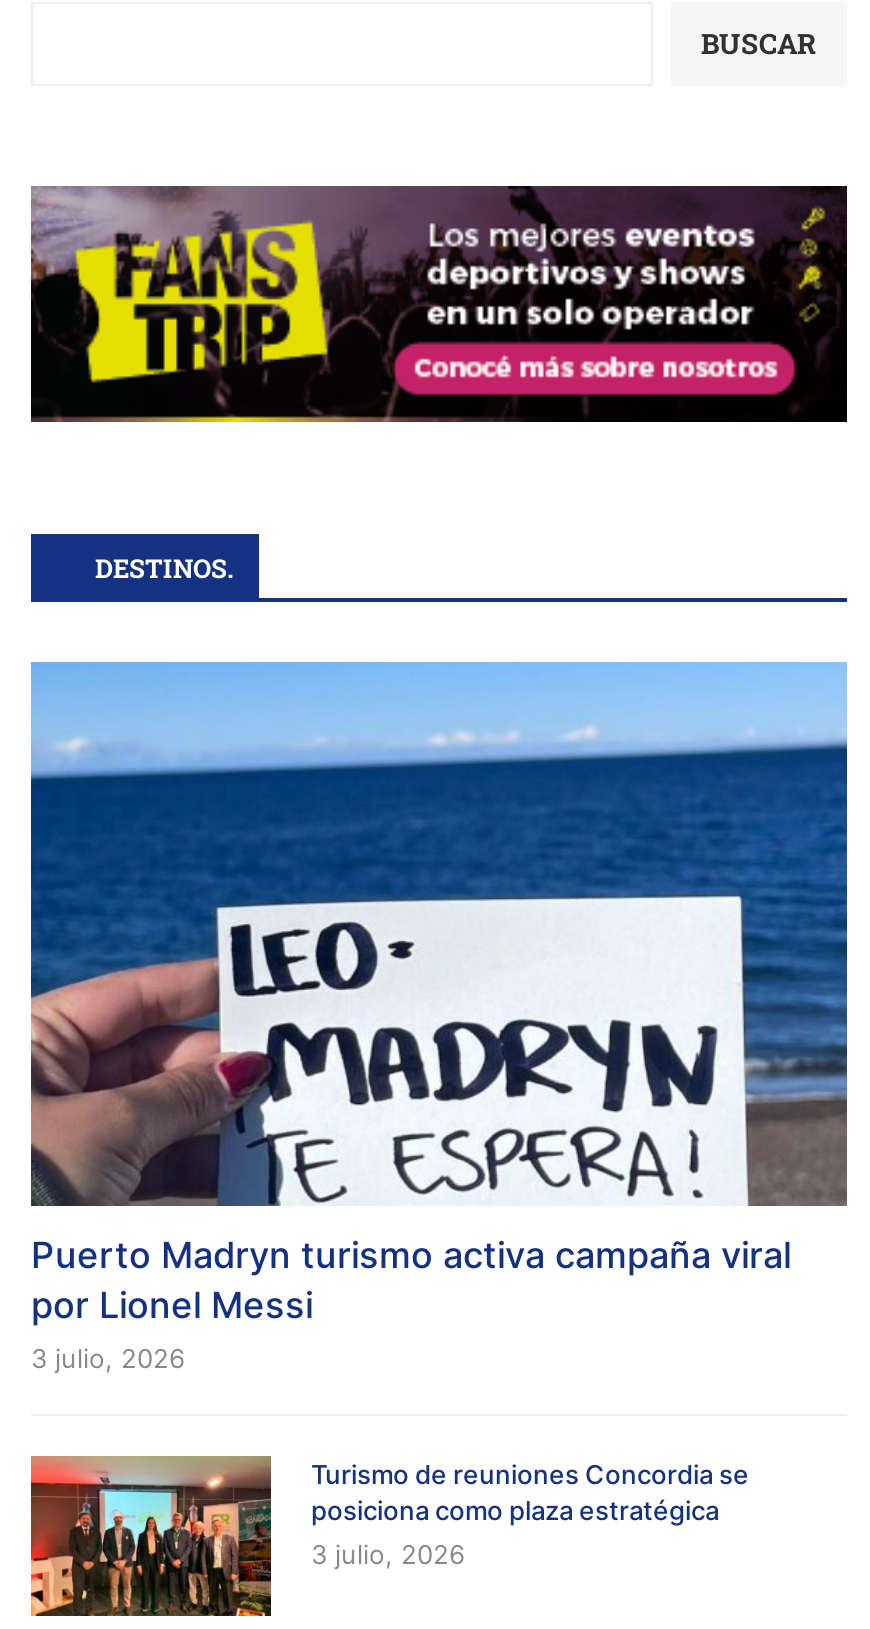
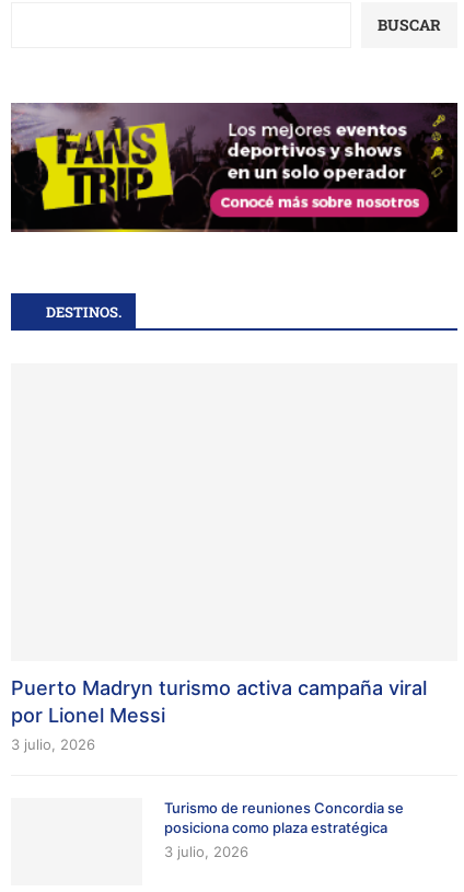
[29,661,849,1209] [image] -> none
[29,1455,273,1619] [image] -> none

